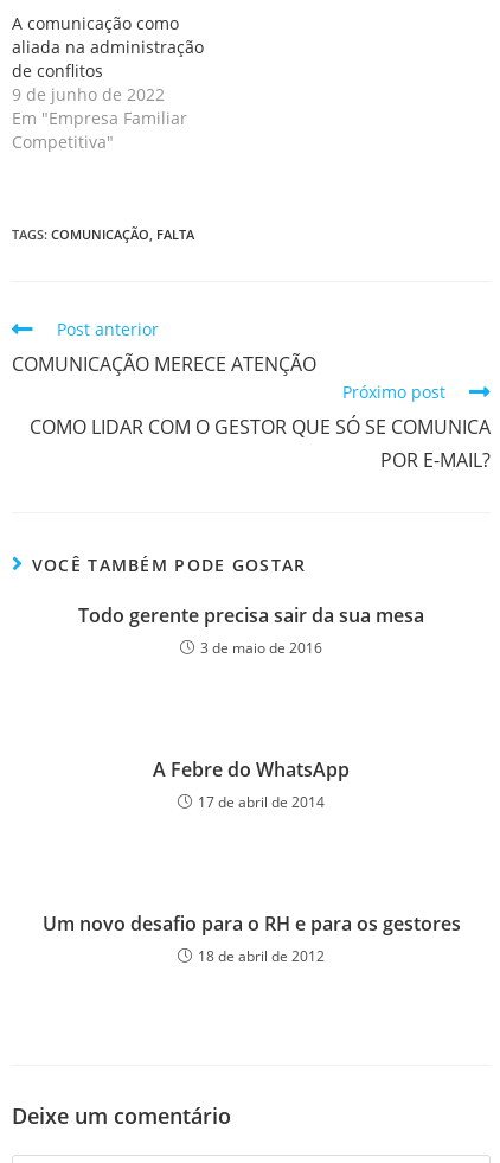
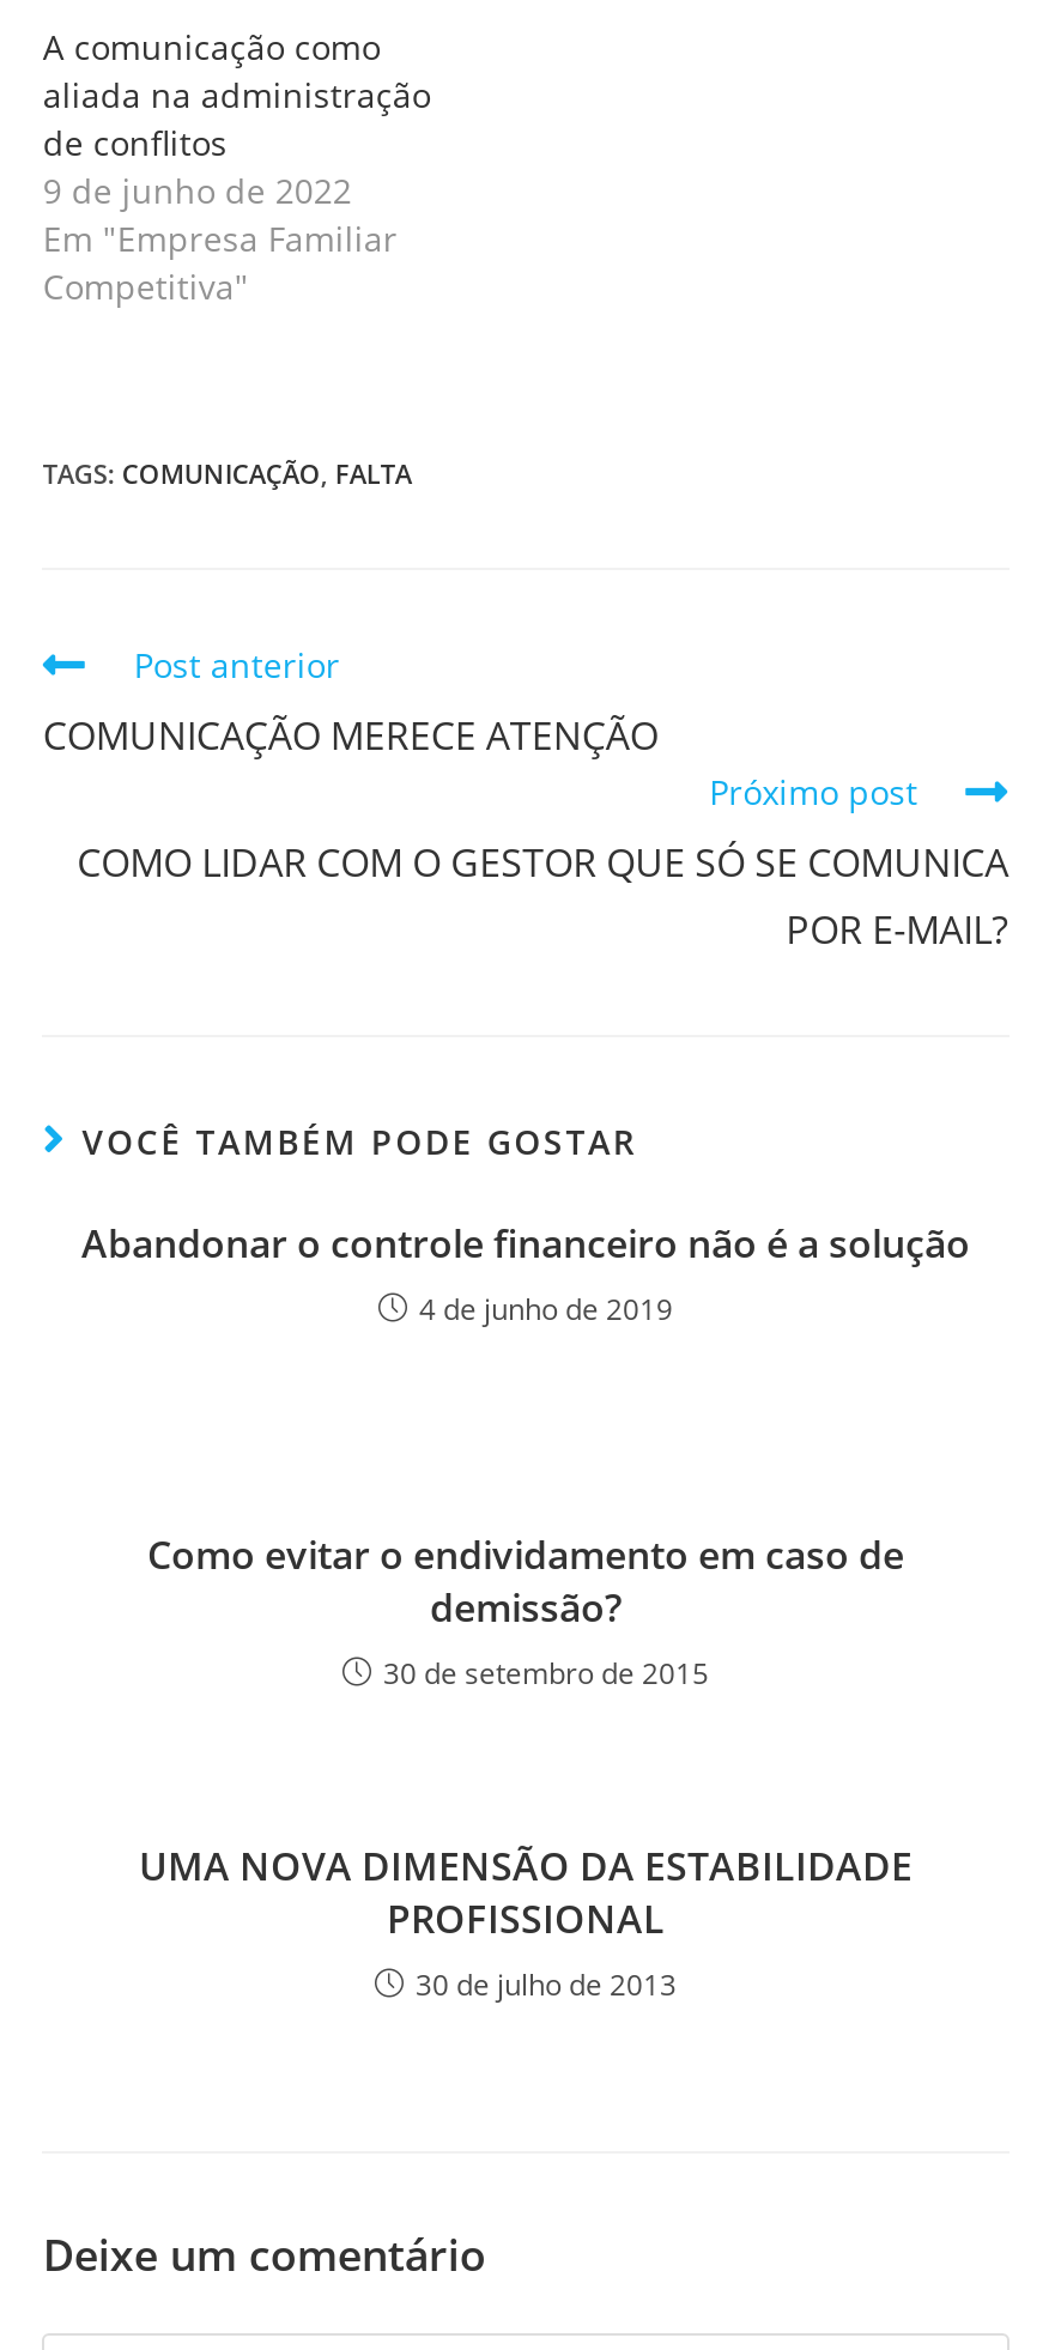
[78,602,424,658] Todo gerente precisa sair da sua mesa | 3 de maio de 2016 -> [81,1217,970,1330] Abandonar o controle financeiro não é a solução | 4 de junho de 2019
[153,756,350,812] A Febre do WhatsApp | 17 de abril de 2014 -> [147,1528,904,1694] Como evitar o endividamento em caso de | demissão? | 30 de setembro de 2015
[42,910,460,966] Um novo desafio para o RH e para os gestores | 18 de abril de 2012 -> [139,1840,913,2005] UMA NOVA DIMENSÃO DA ESTABILIDADE | PROFISSIONAL | 30 de julho de 2013

